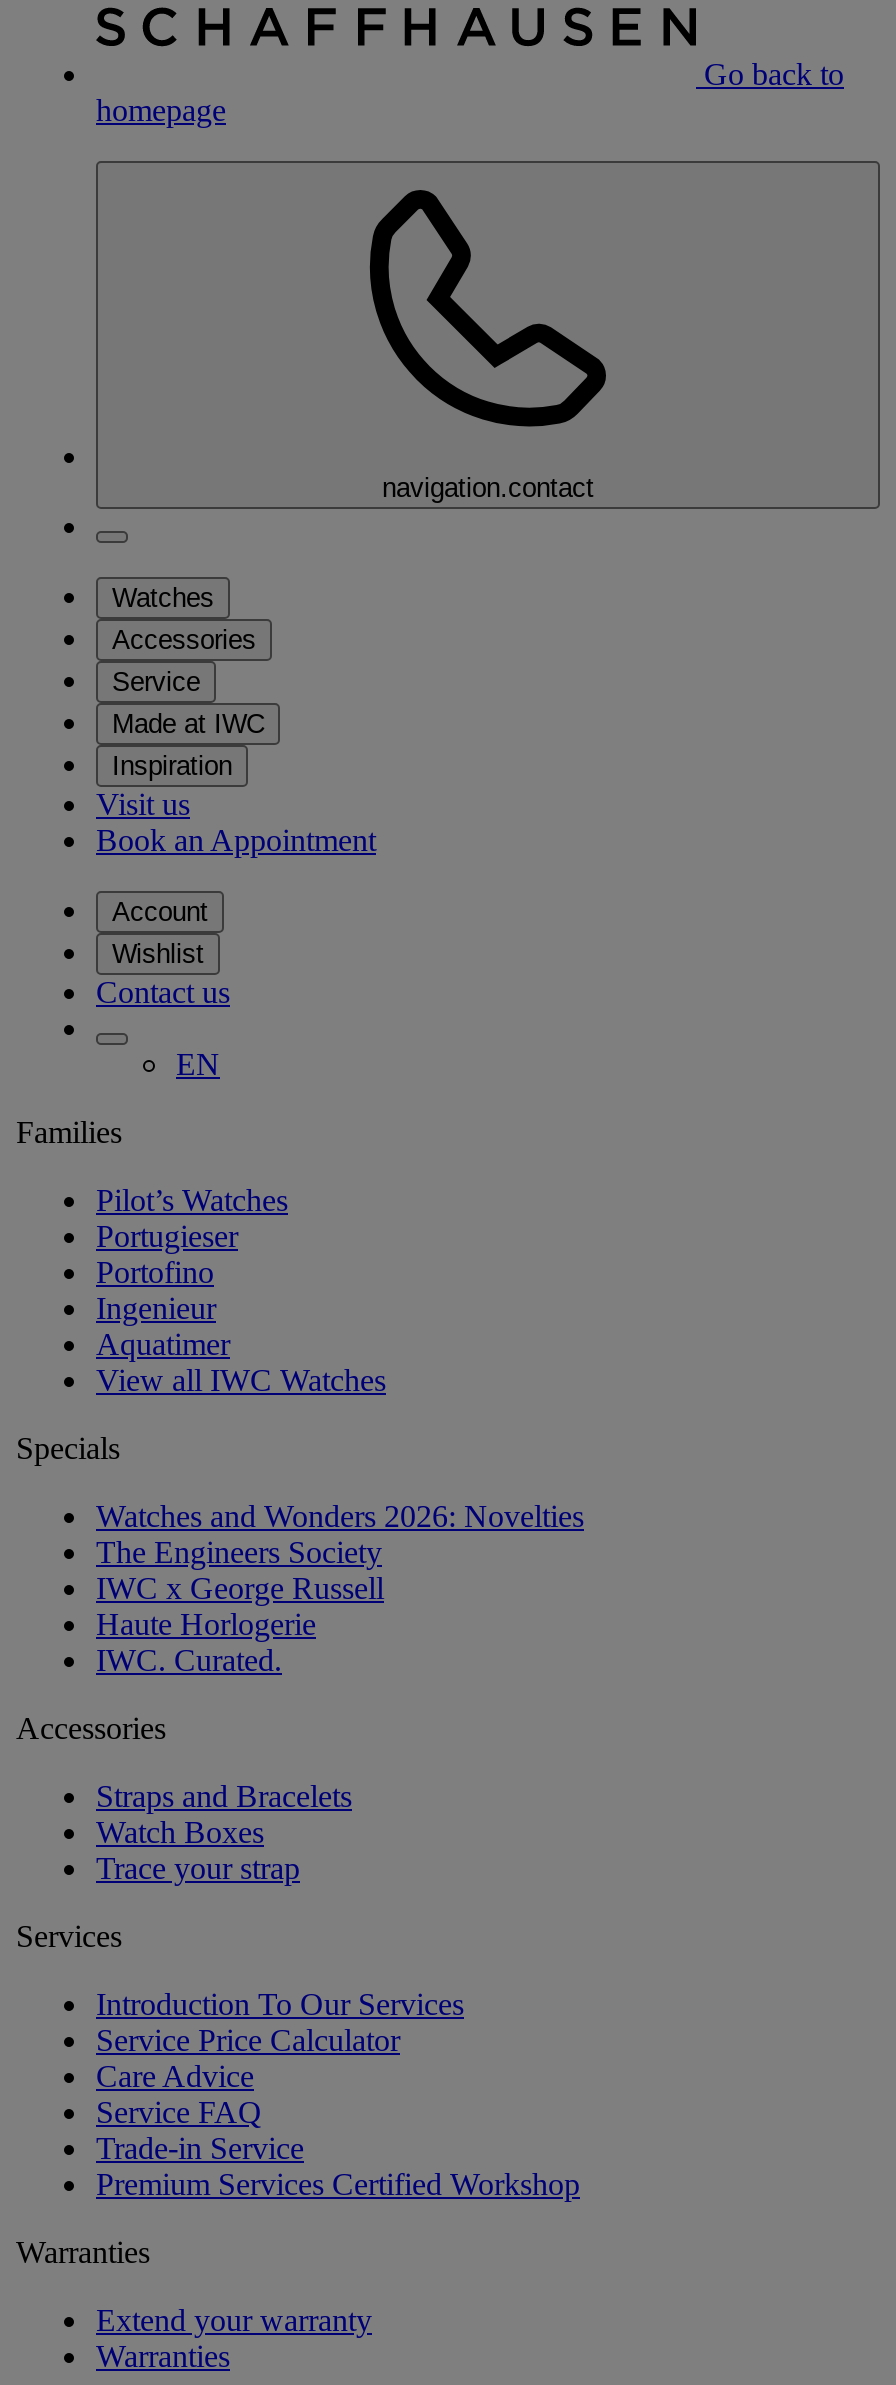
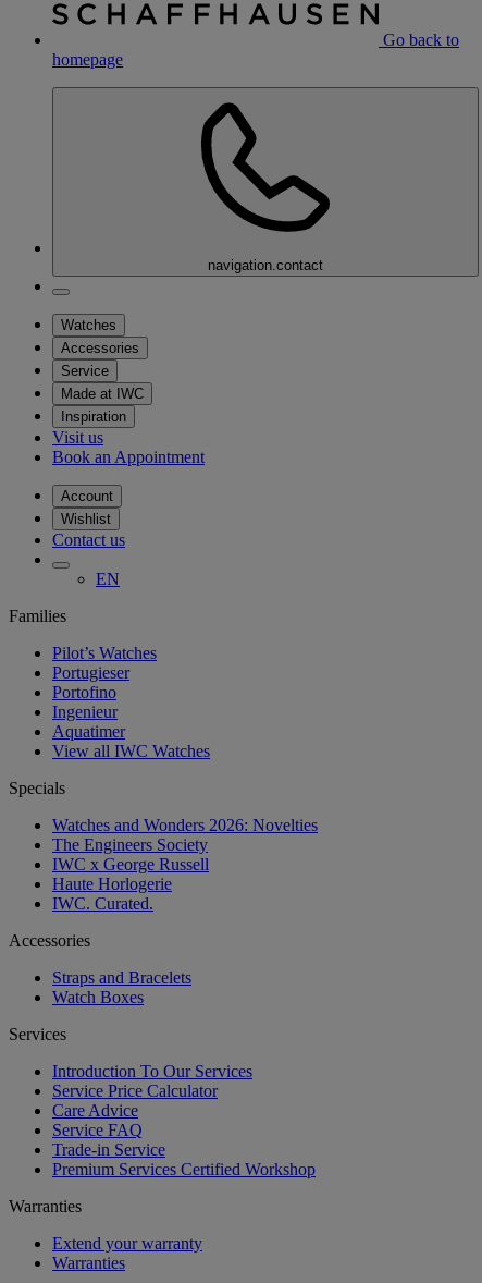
[96,1851,300,1885] Trace your strap -> none

